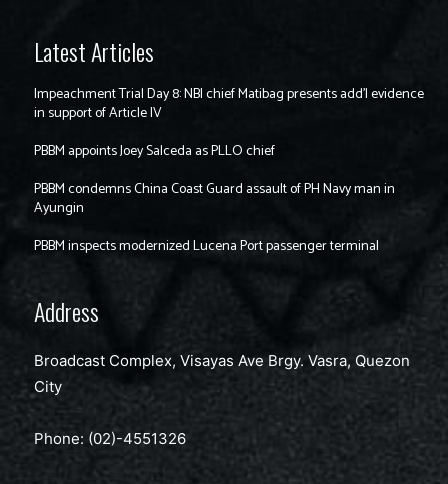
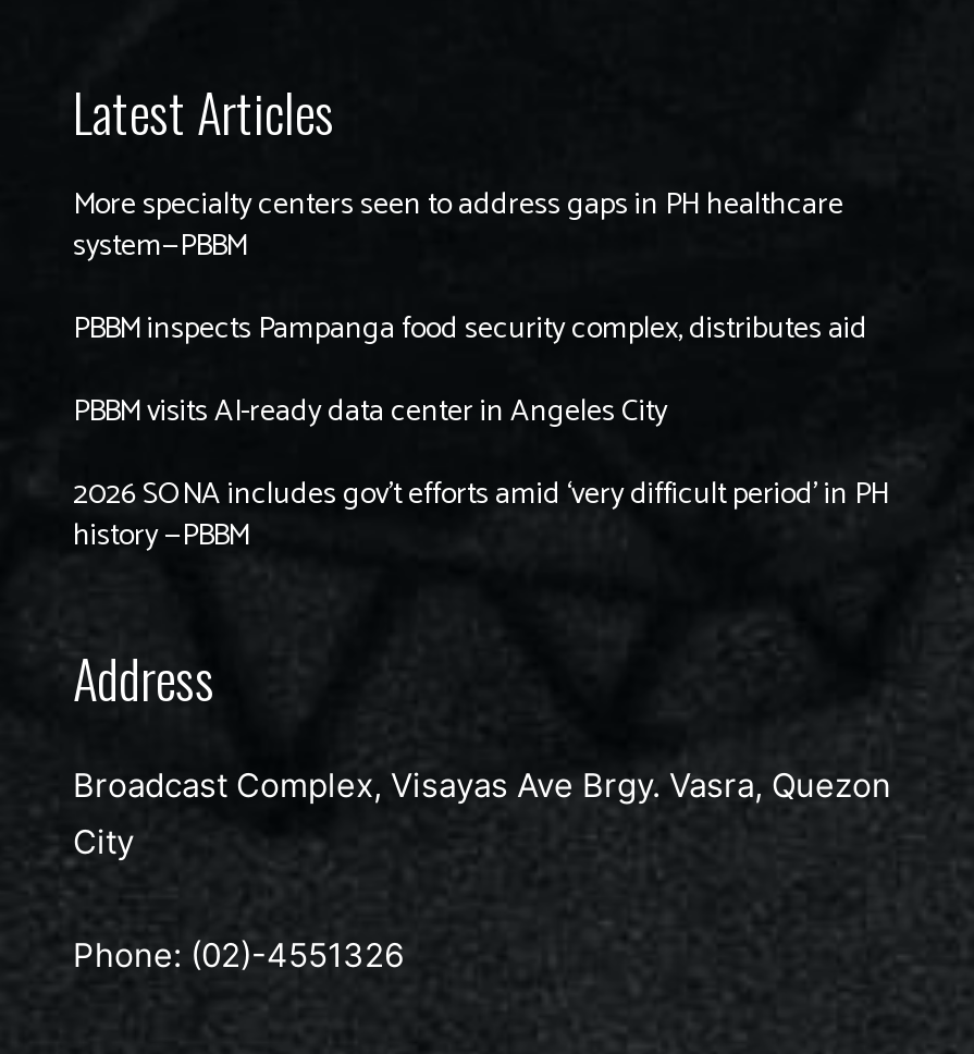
[34,83,424,125] Impeachment Trial Day 8: NBI chief Matibag presents add’l evidence | in support of Article IV -> [73,182,843,273] More specialty centers seen to address gaps in PH healthcare | system—PBBM
[34,140,275,163] PBBM appoints Joey Salceda as PLLO chief -> [73,306,867,356] PBBM inspects Pampanga food security complex, distributes aid
[34,178,395,220] PBBM condemns China Coast Guard assault of PH Navy man in | Ayungin -> [73,389,667,439] PBBM visits AI-ready data center in Angeles City
[34,235,379,258] PBBM inspects modernized Lucena Port passenger terminal -> [73,471,889,563] 2026 SONA includes gov’t efforts amid ‘very difficult period’ in PH | history —PBBM

